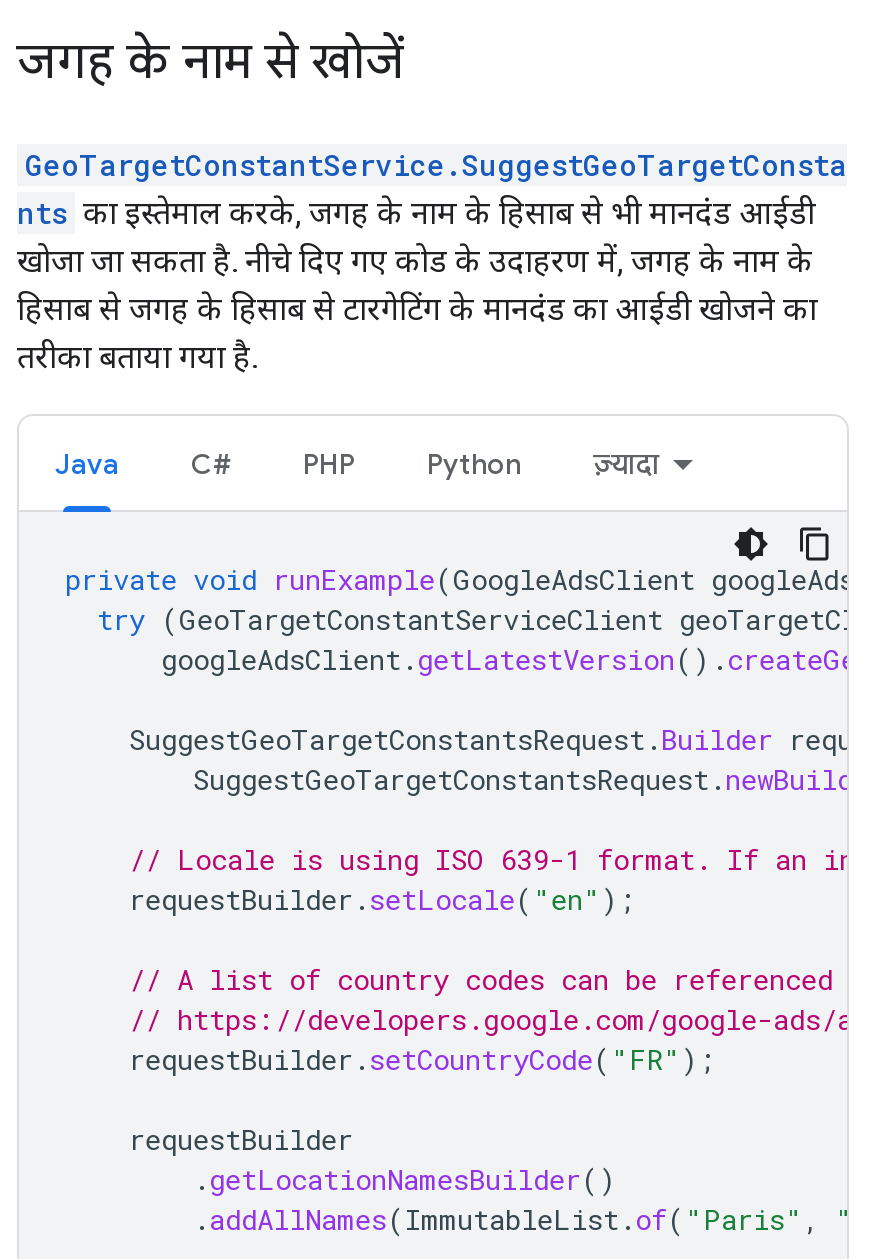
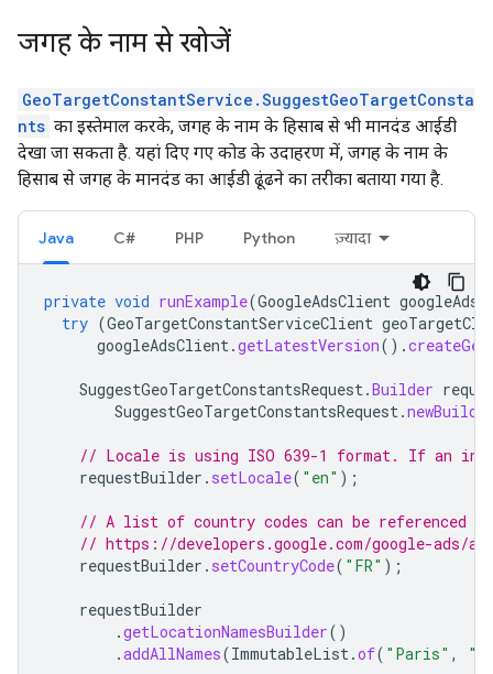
[17,242,817,376] खोजा जा सकता है. नीचे दिए गए कोड के उदाहरण में, जगह के नाम के | हिसाब से जगह के हिसाब से टारगेटिंग के मानदंड का आईडी खोजने का | तरीका बताया गया है. -> [18,142,448,189] देखा जा सकता है. यहां दिए गए कोड के उदाहरण में, जगह के नाम के | हिसाब से जगह के मानदंड का आईडी ढूंढने का तरीका बताया गया है.

